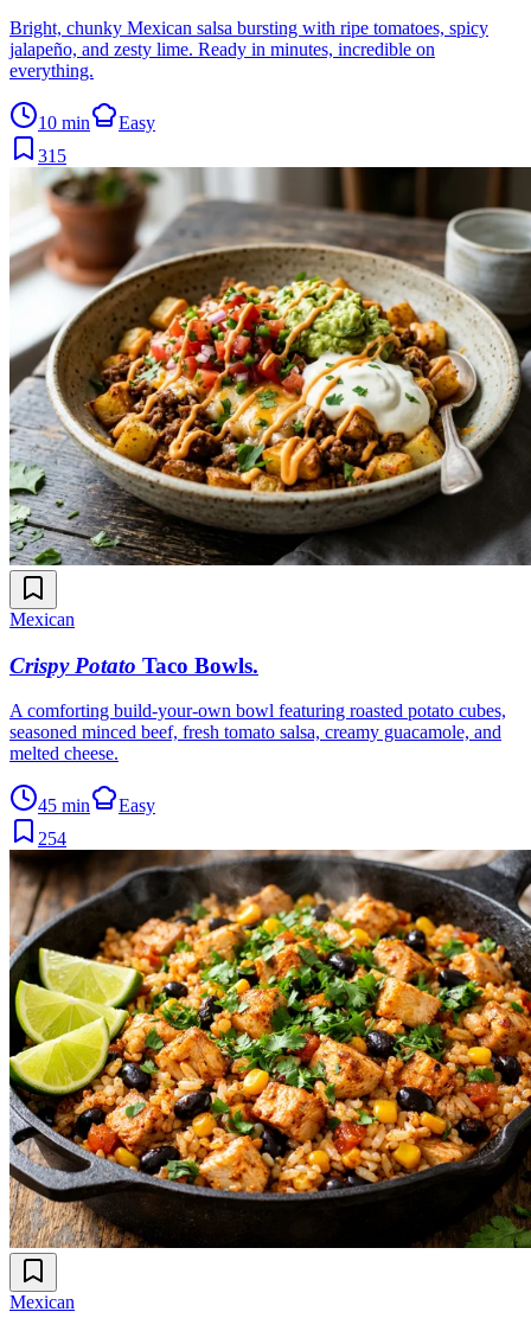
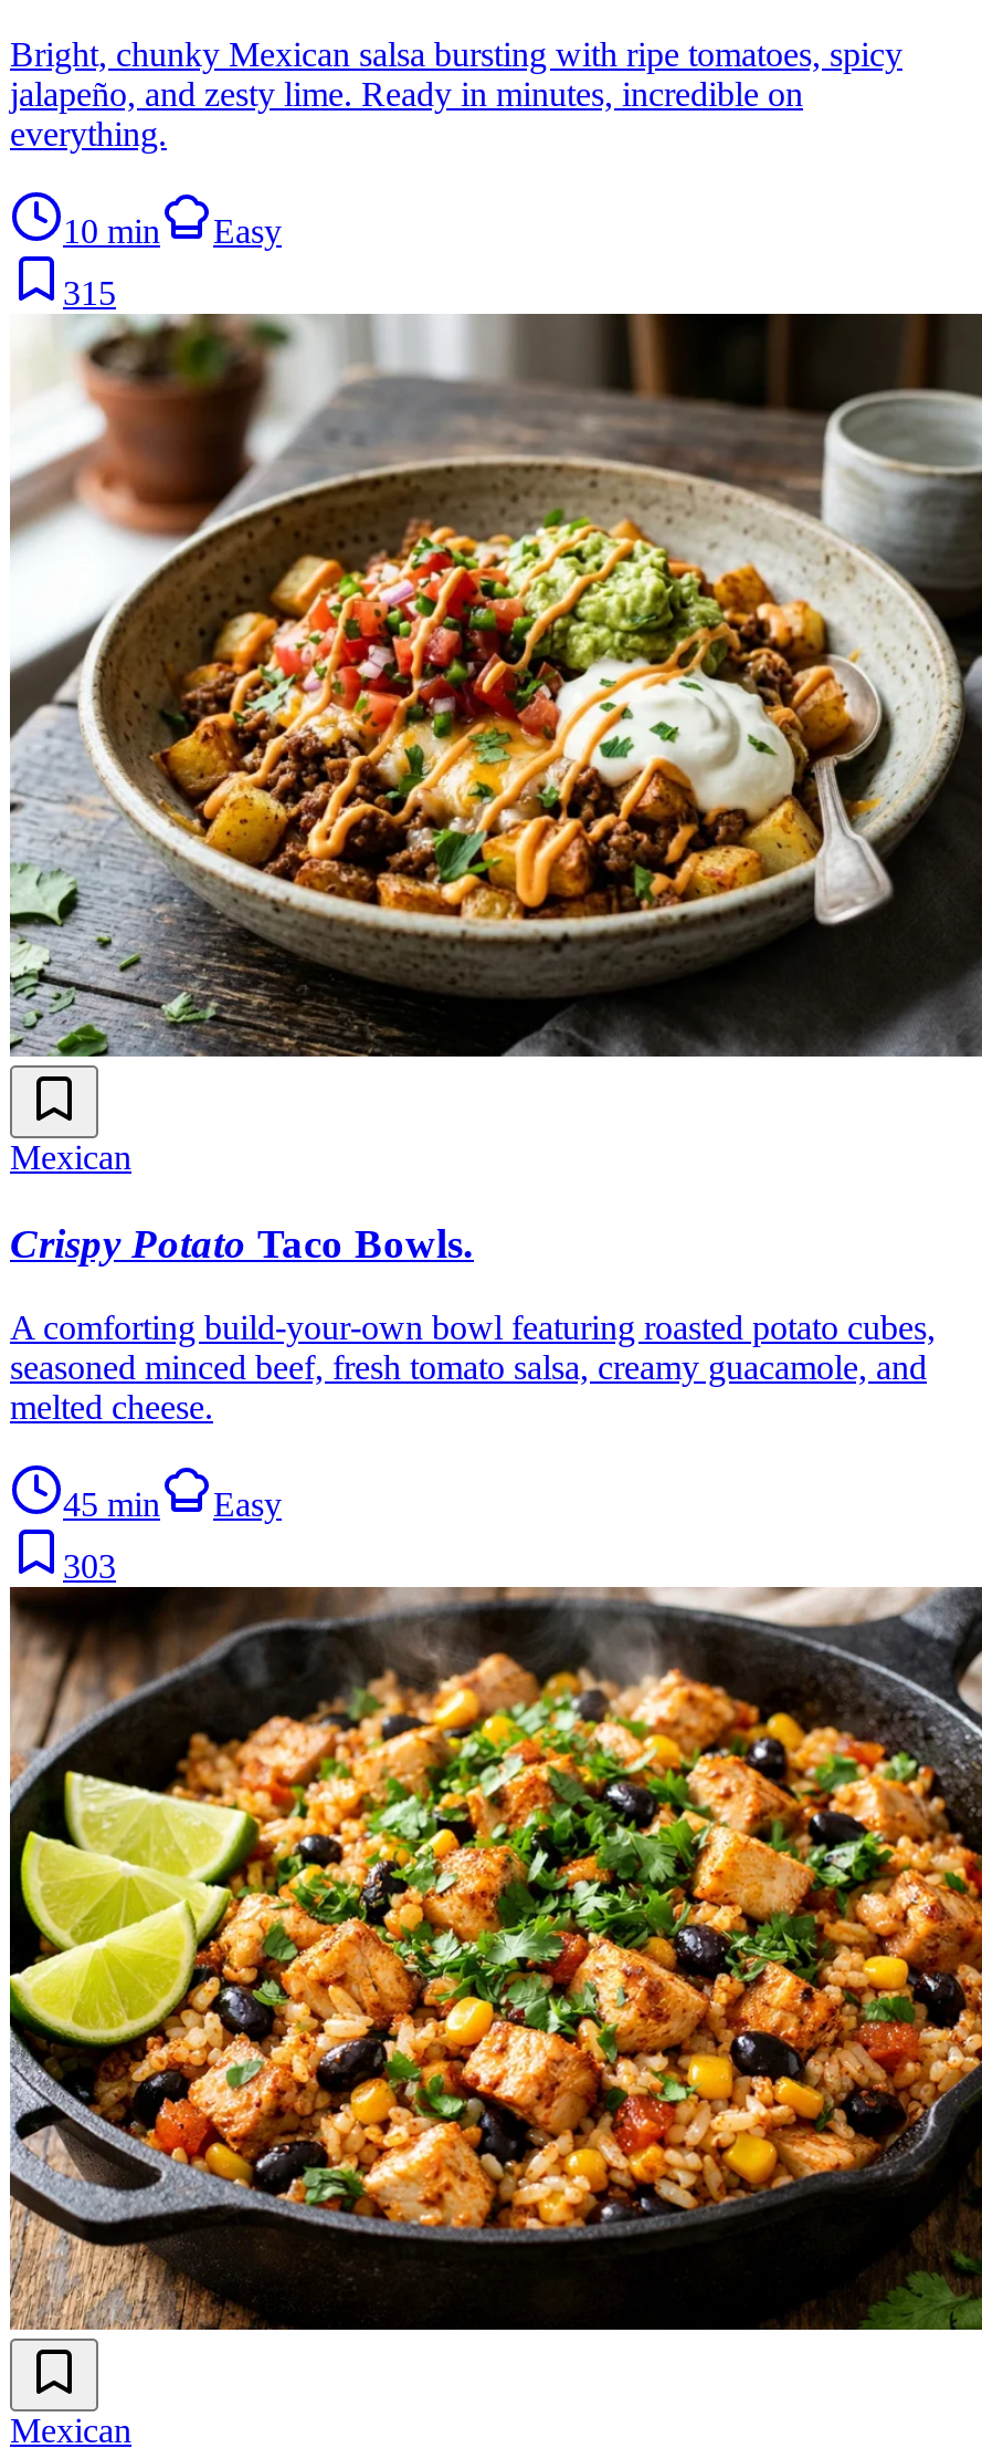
[38,829,66,849] 254 -> [63,1548,116,1585] 303

